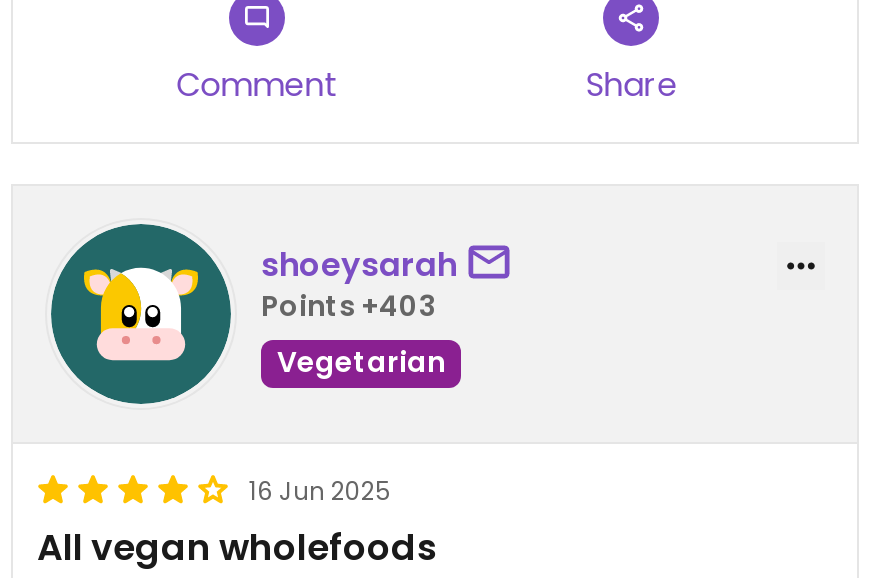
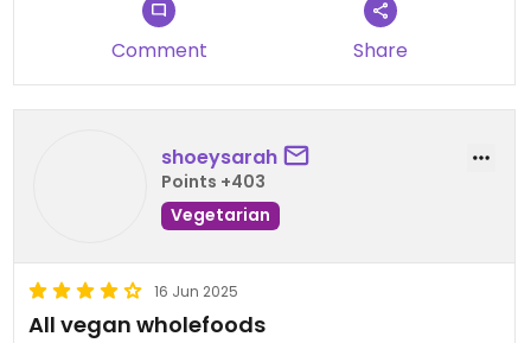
[49,222,233,406] [image] -> none

